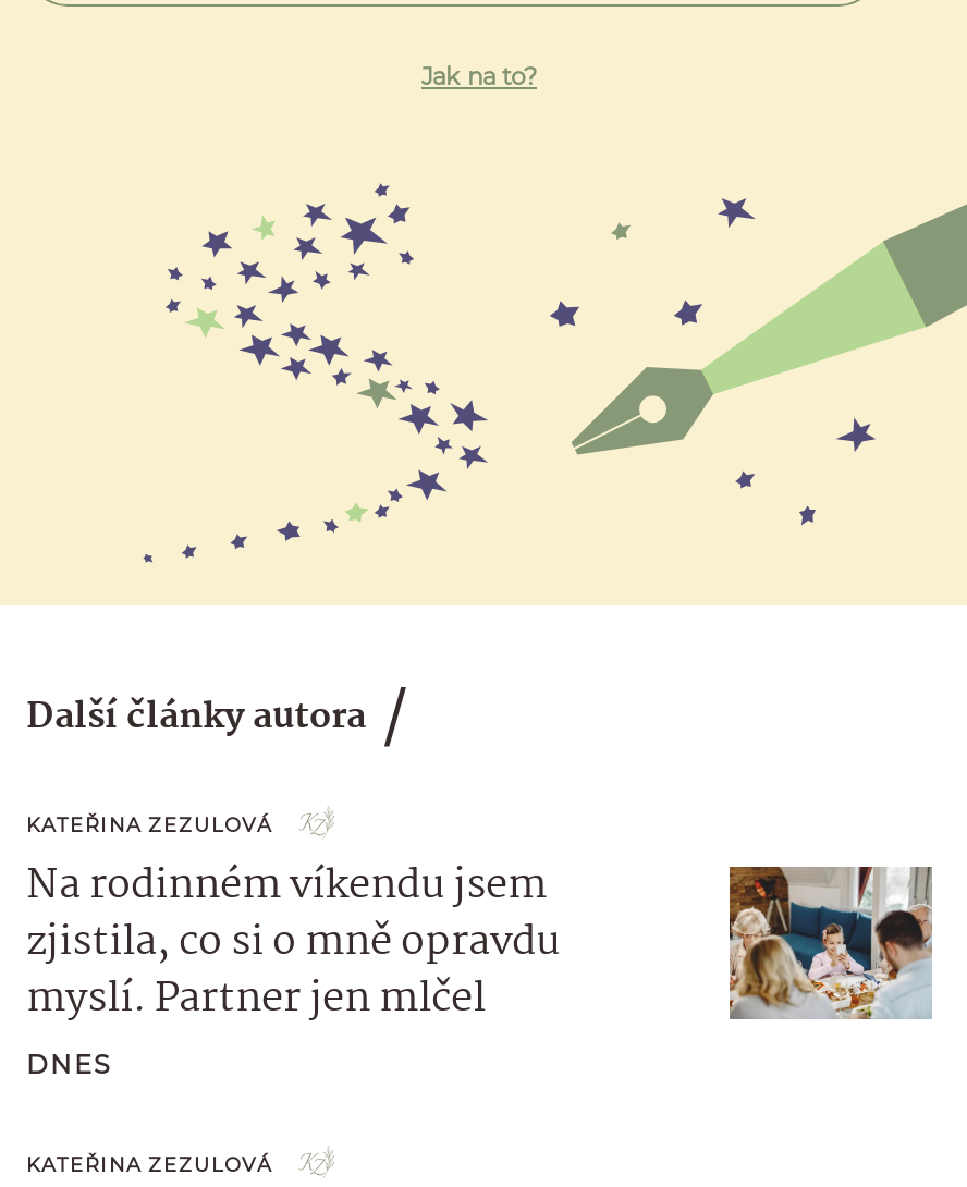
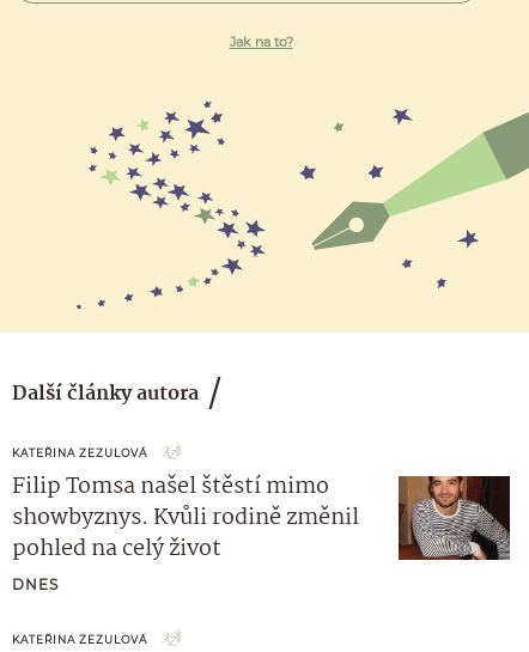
[26,855,560,1033] Na rodinném víkendu jsem | zjistila, co si o mně opravdu | myslí. Partner jen mlčel -> [12,469,359,568] Filip Tomsa našel štěstí mimo | showbyznys. Kvůli rodině změnil | pohled na celý život
[727,865,934,1021] [image] -> [397,475,511,561] [image]

